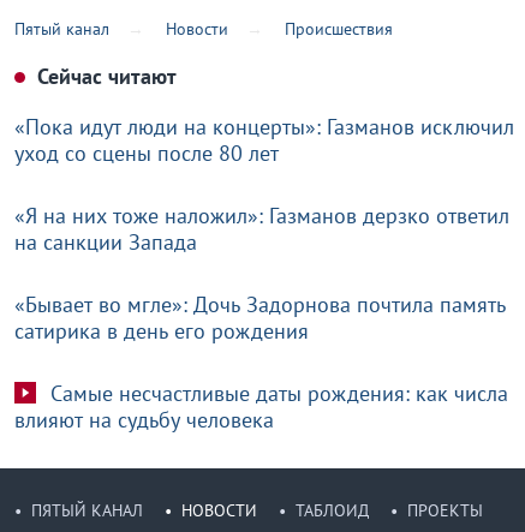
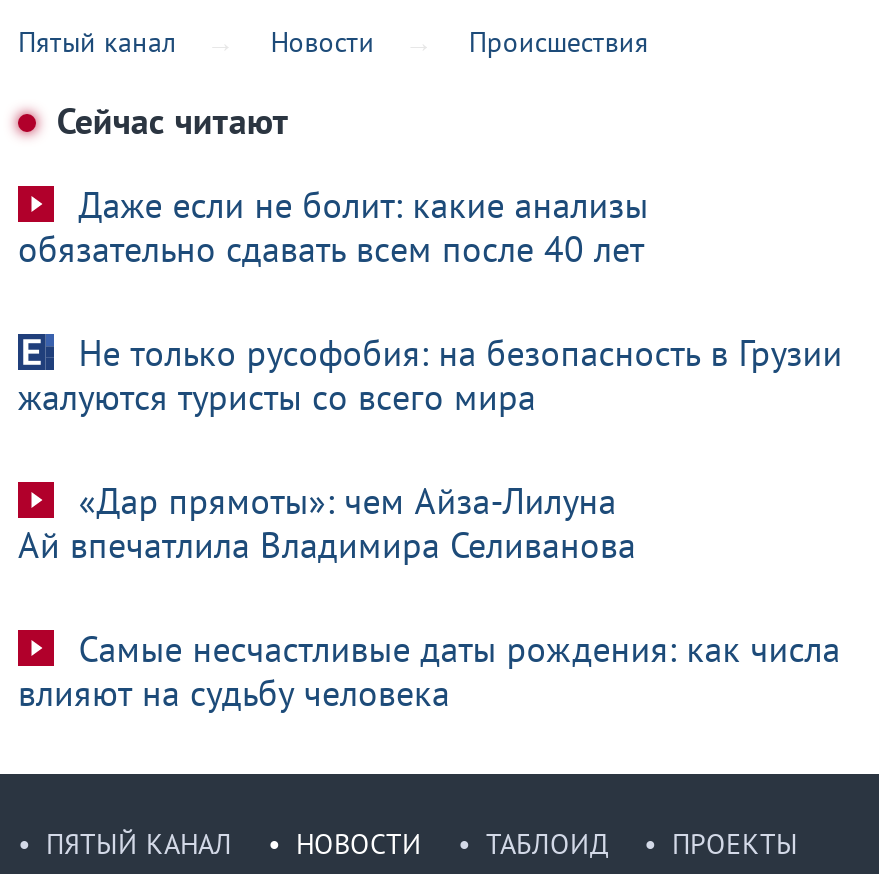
[14,113,514,167] «Пока идут люди на концерты»: Газманов исключил | уход со сцены после 80 лет -> [18,182,648,272] Даже если не болит: какие анализы | обязательно сдавать всем после 40 лет
[14,202,509,256] «Я на них тоже наложил»: Газманов дерзко ответил | на санкции Запада -> [18,330,842,420] Не только русофобия: на безопасность в Грузии | жалуются туристы со всего мира
[14,290,506,344] «Бывает во мгле»: Дочь Задорнова почтила память | сатирика в день его рождения -> [18,478,636,568] «Дар прямоты»: чем Айза-Лилуна | Ай впечатлила Владимира Селиванова

